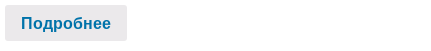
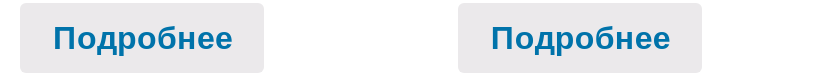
none -> [491,18,671,56] Подробнее

